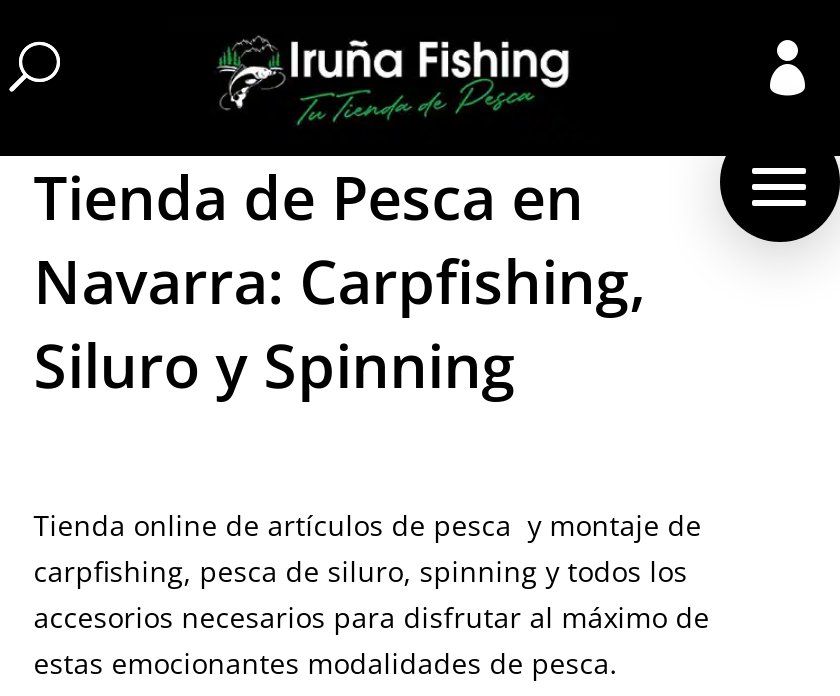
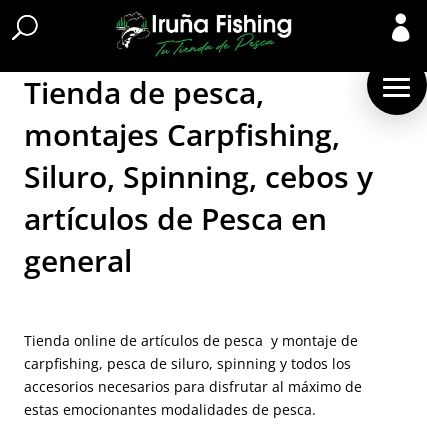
[34,156,646,406] Tienda de Pesca en | Navarra: Carpfishing, | Siluro y Spinning -> [24,72,373,281] Tienda de pesca, | montajes Carpfishing, | Siluro, Spinning, cebos y | artículos de Pesca en | general

